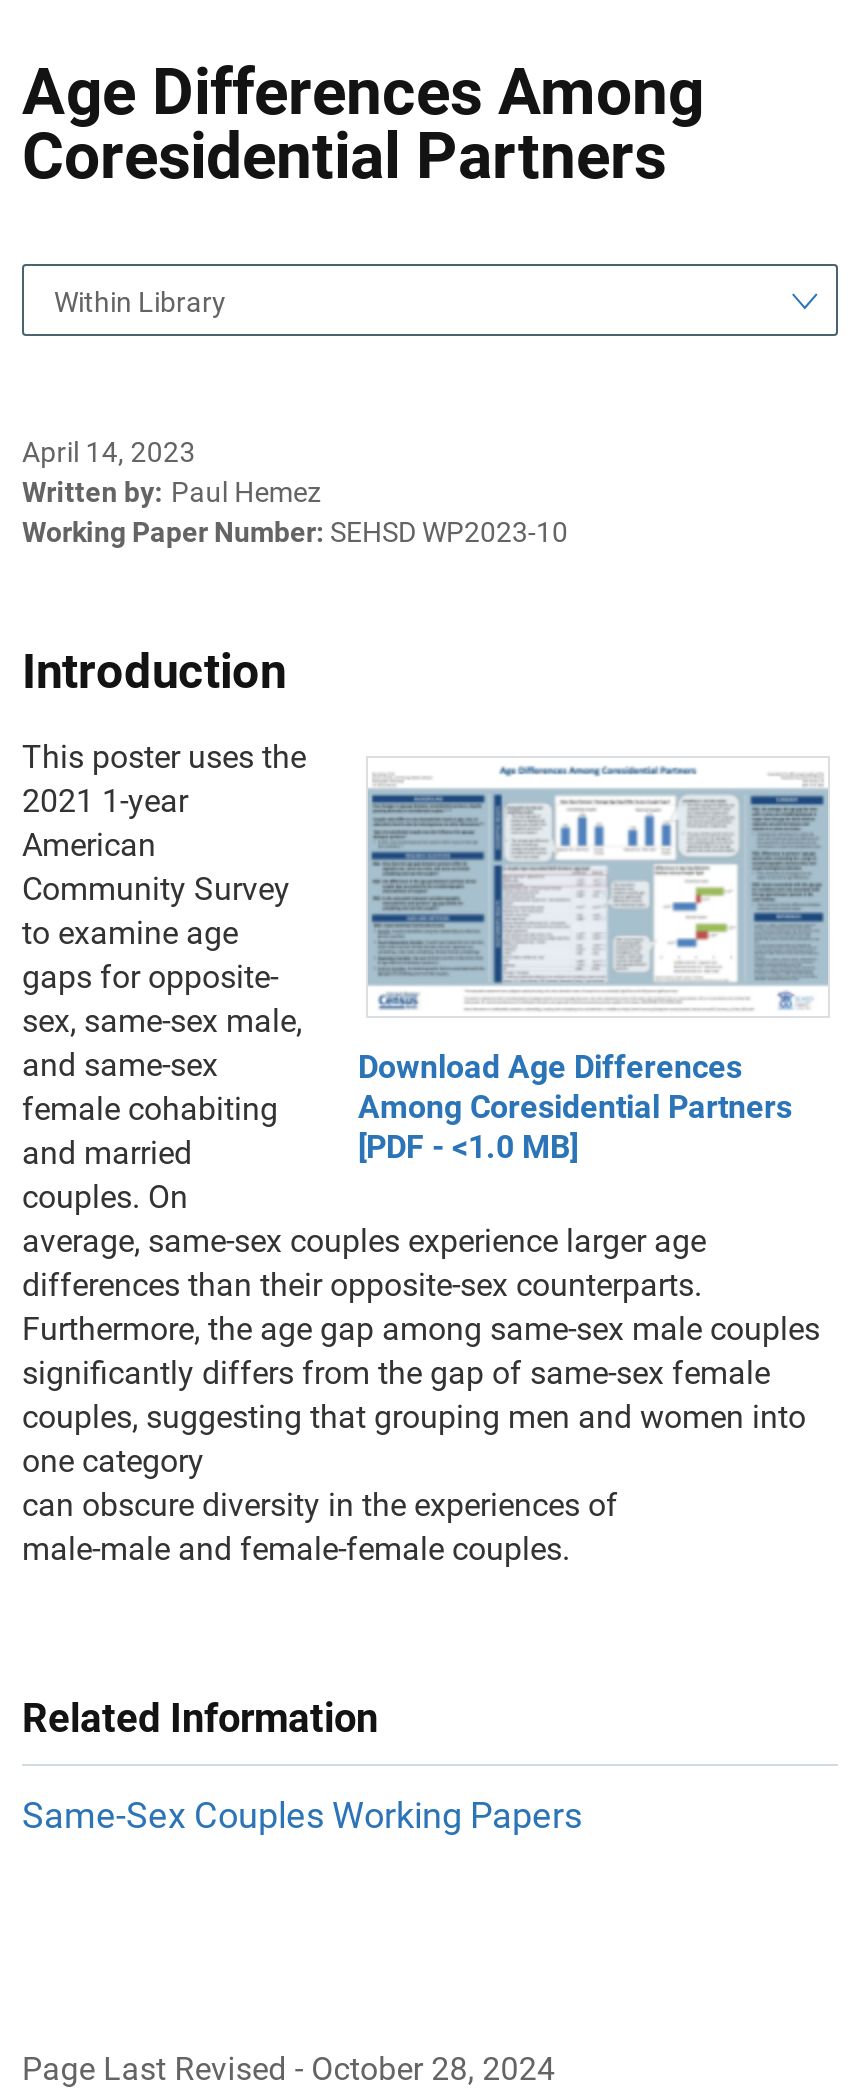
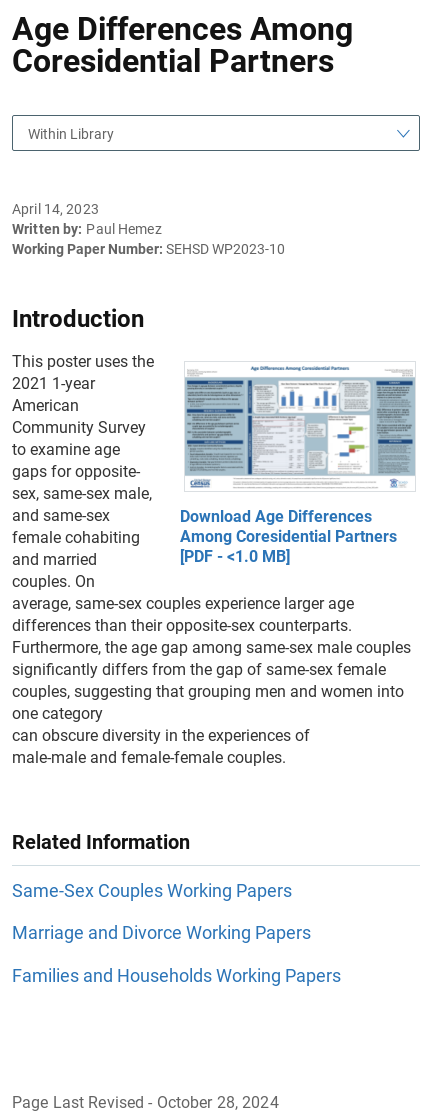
none -> [12,922,341,986] Marriage and Divorce Working Papers | Families and Households Working Papers

